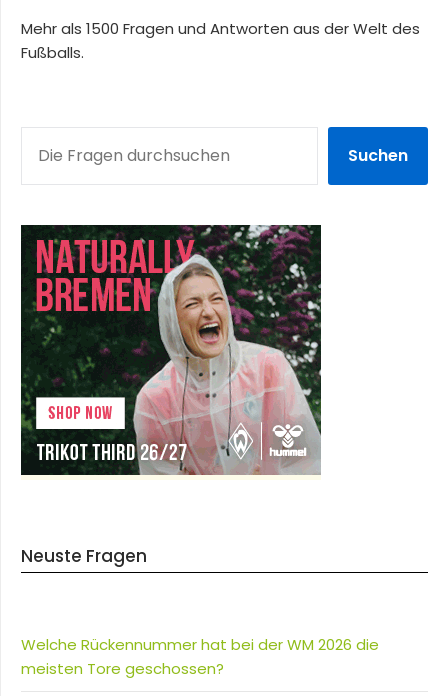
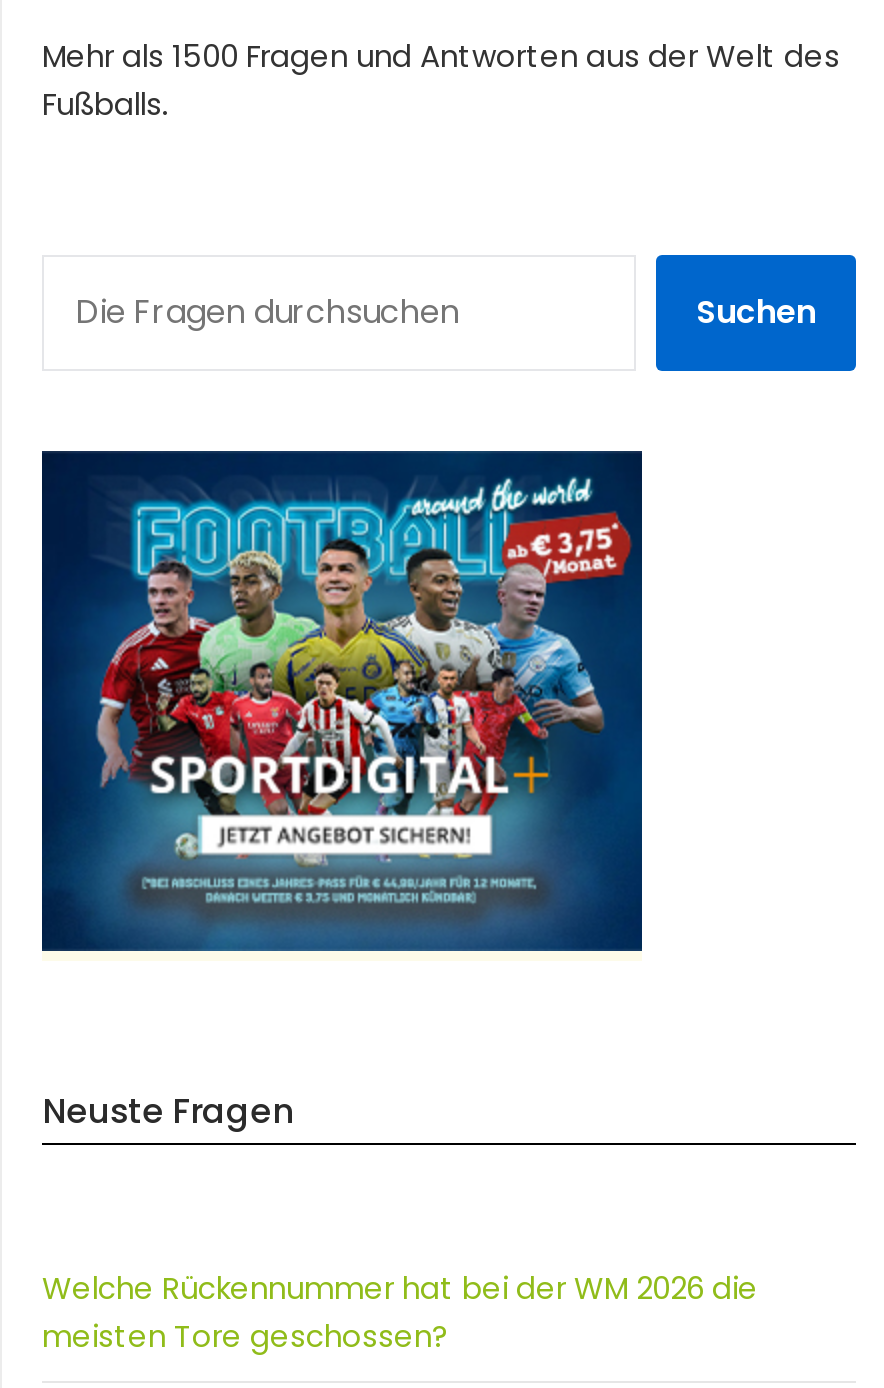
[21,224,322,476] [image] -> [42,449,644,953] [image]

